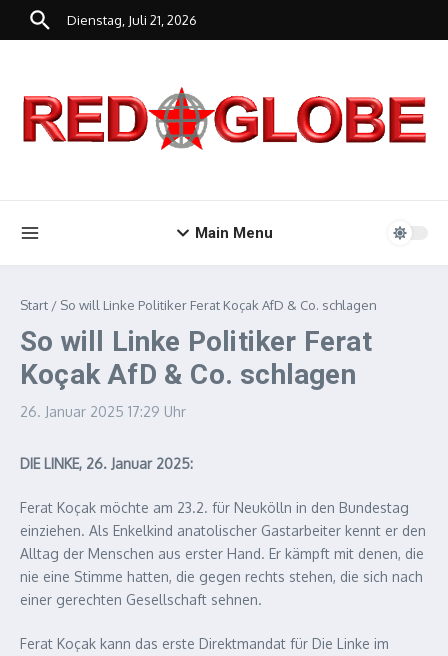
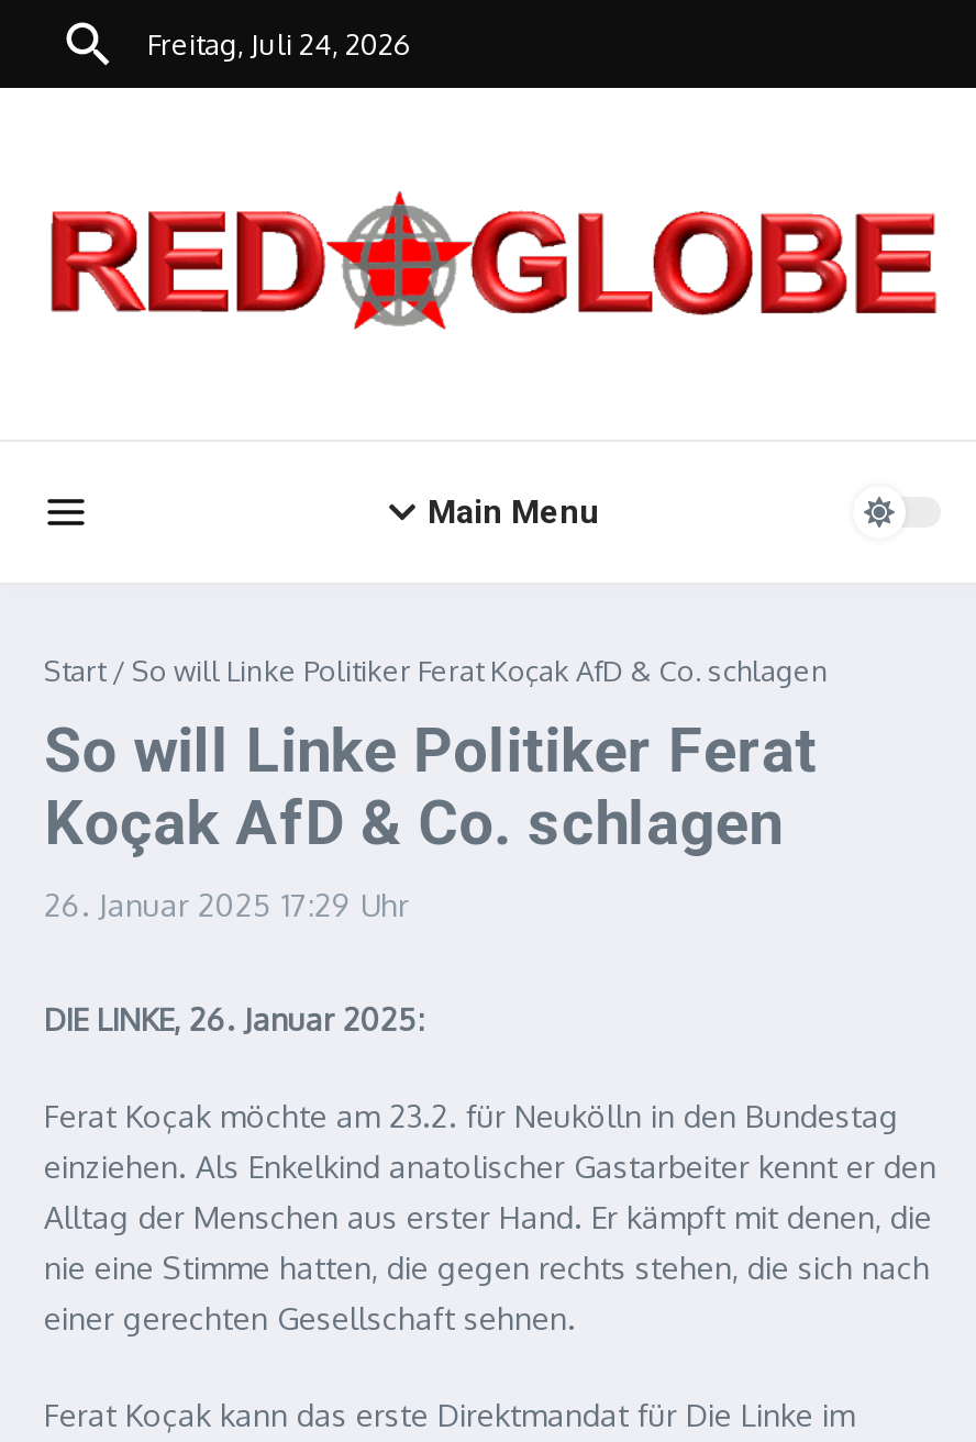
[67,11,197,27] Dienstag, Juli 21, 2026 -> [147,25,411,60] Freitag, Juli 24, 2026

